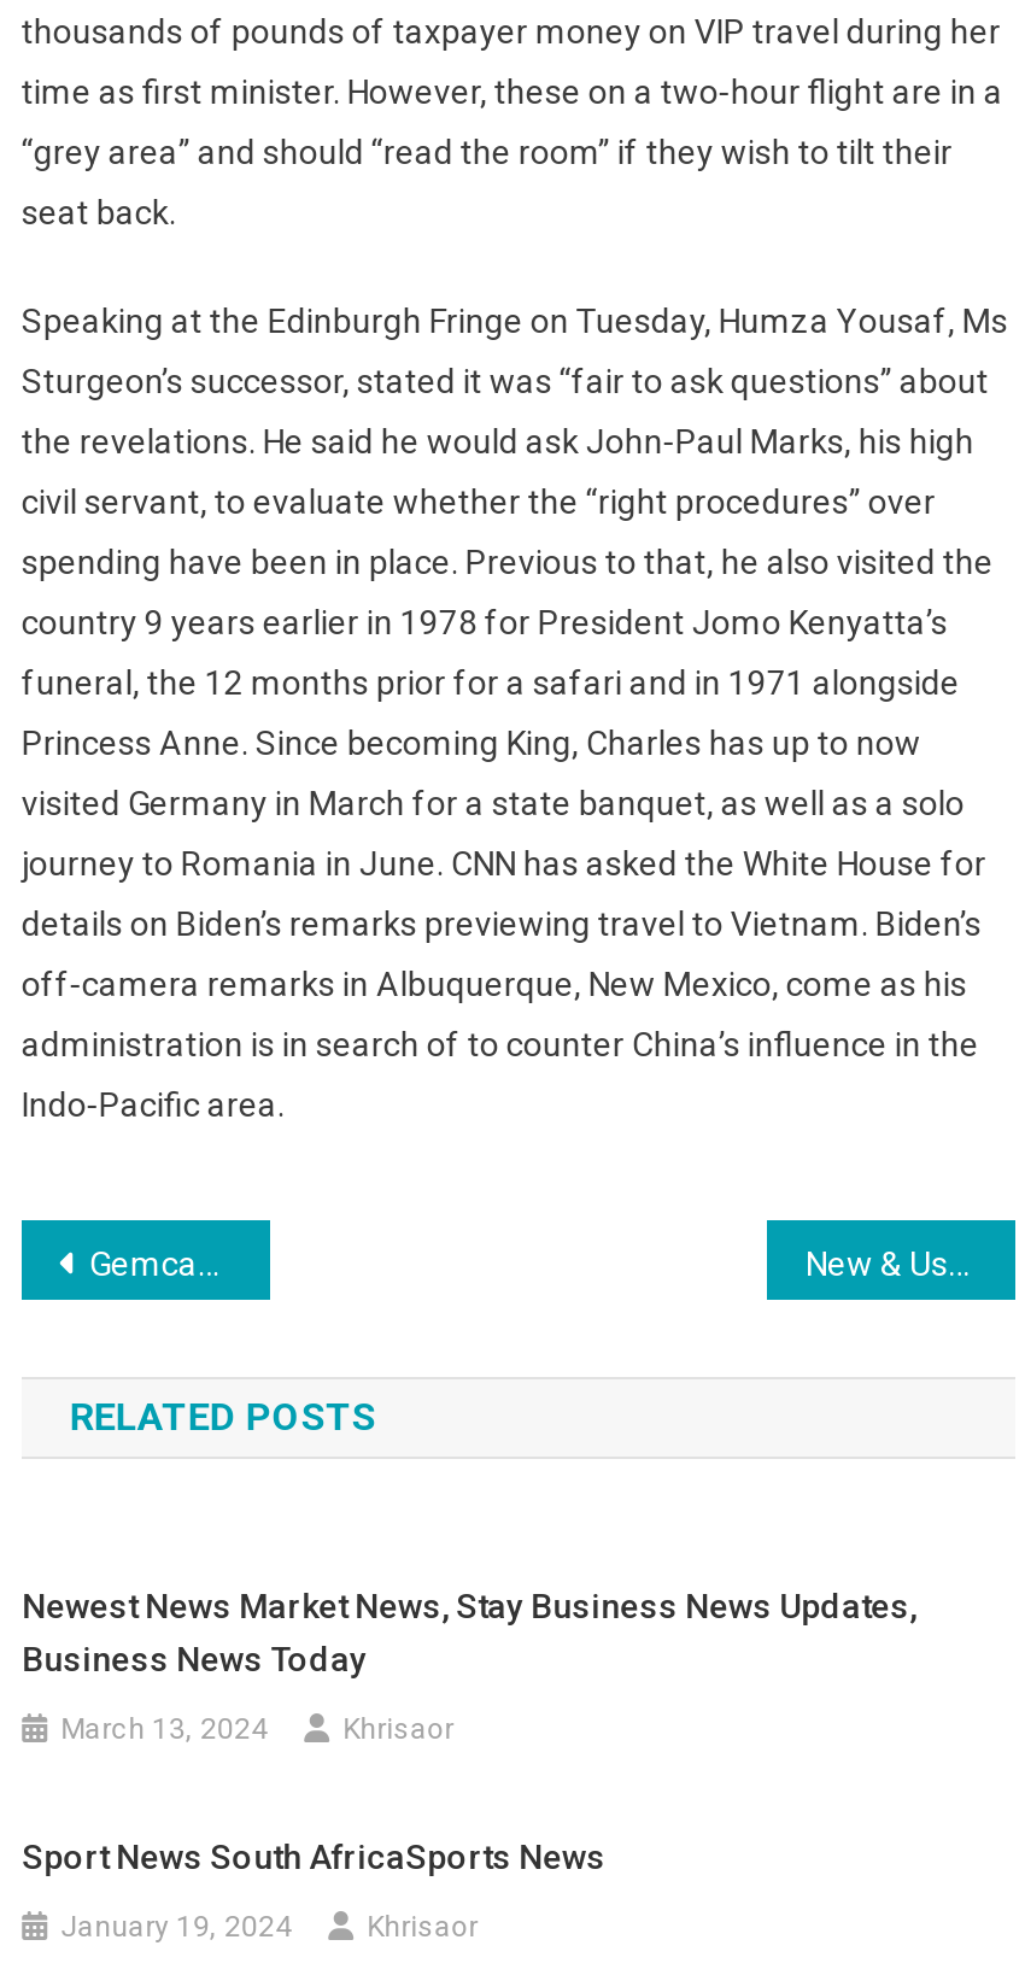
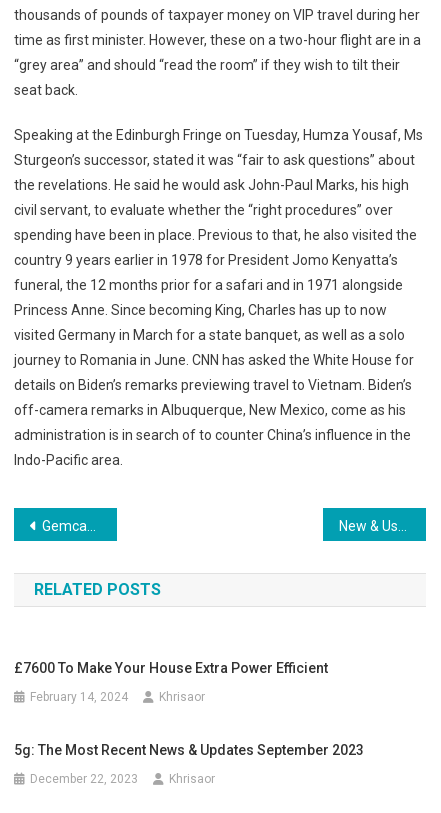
[22,1587,917,1678] Newest News Market News, Stay Business News Updates, | Business News Today -> [14,660,328,676] £7600 To Make Your House Extra Power Efficient
[61,1712,268,1746] March 13, 2024 -> [30,690,128,704] February 14, 2024
[22,1838,606,1876] Sport News South AfricaSports News -> [14,742,364,758] 5g: The Most Recent News & Updates September 2023
[61,1910,292,1944] January 19, 2024 -> [30,772,138,786] December 22, 2023

